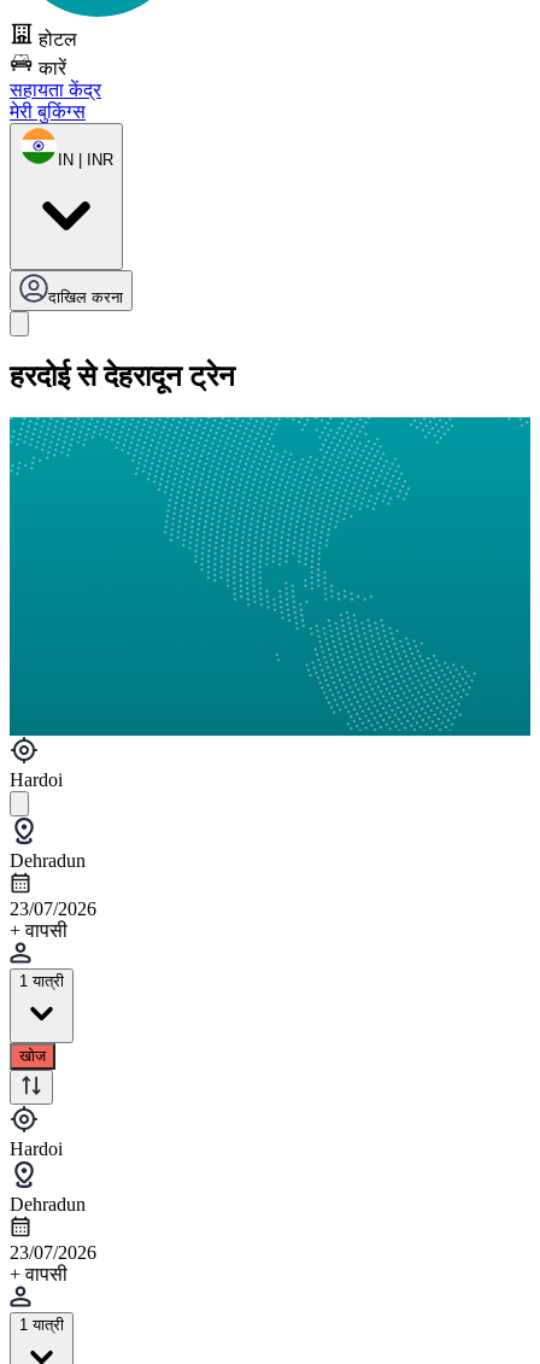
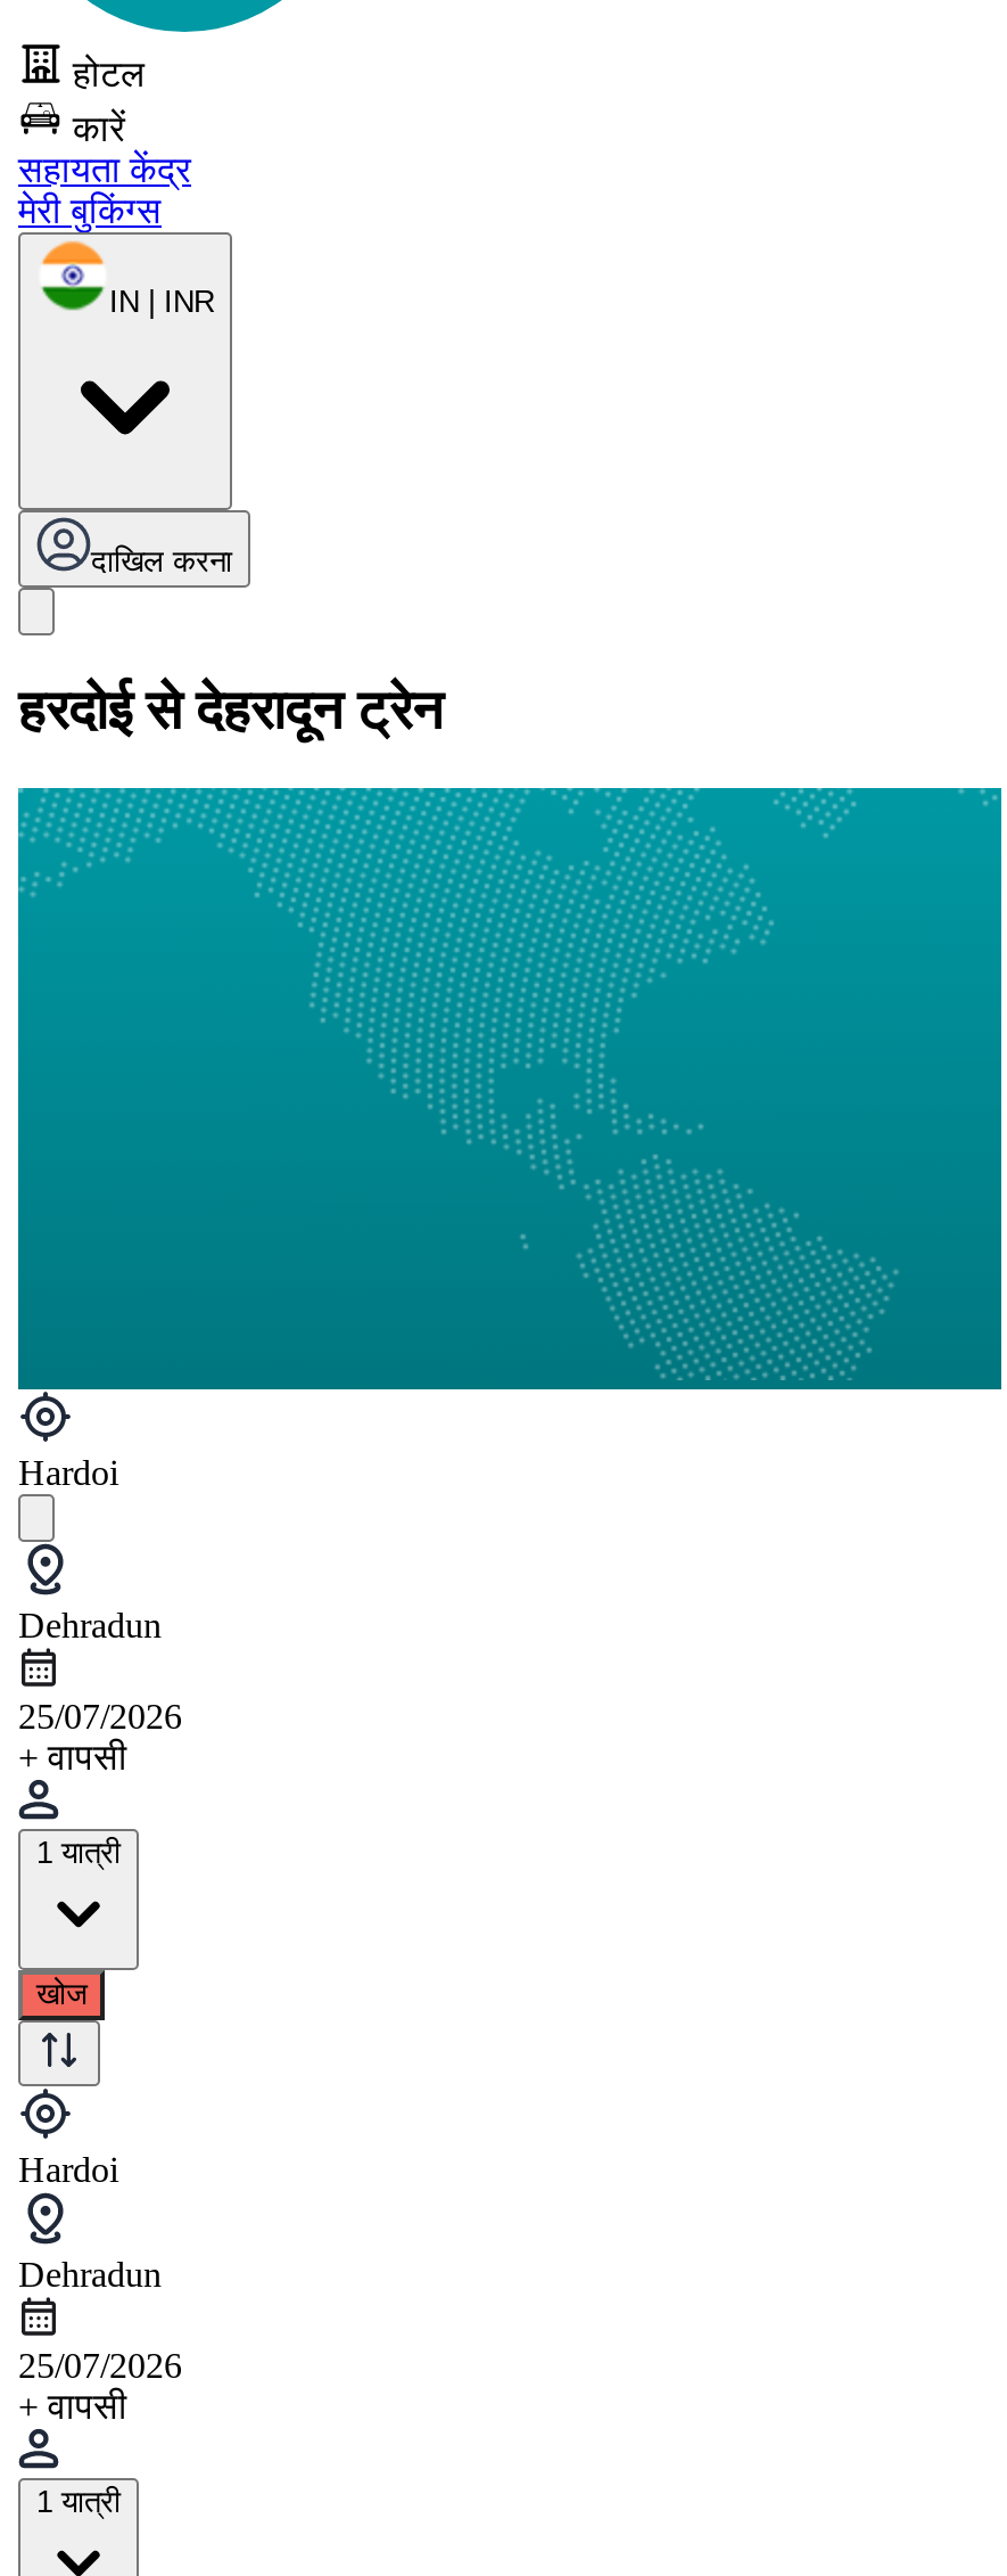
[10,898,96,919] 23/07/2026 -> [18,1696,182,1735] 25/07/2026
[10,1242,96,1262] 23/07/2026 -> [18,2346,182,2384] 25/07/2026

